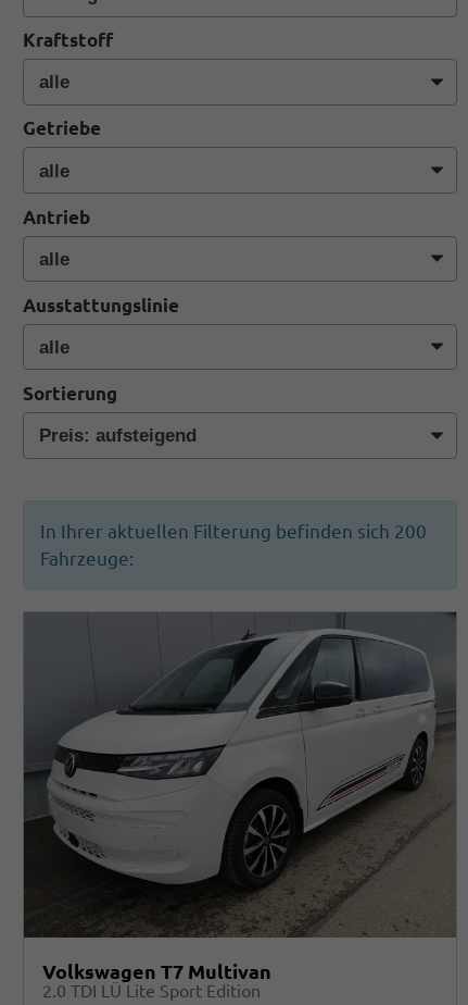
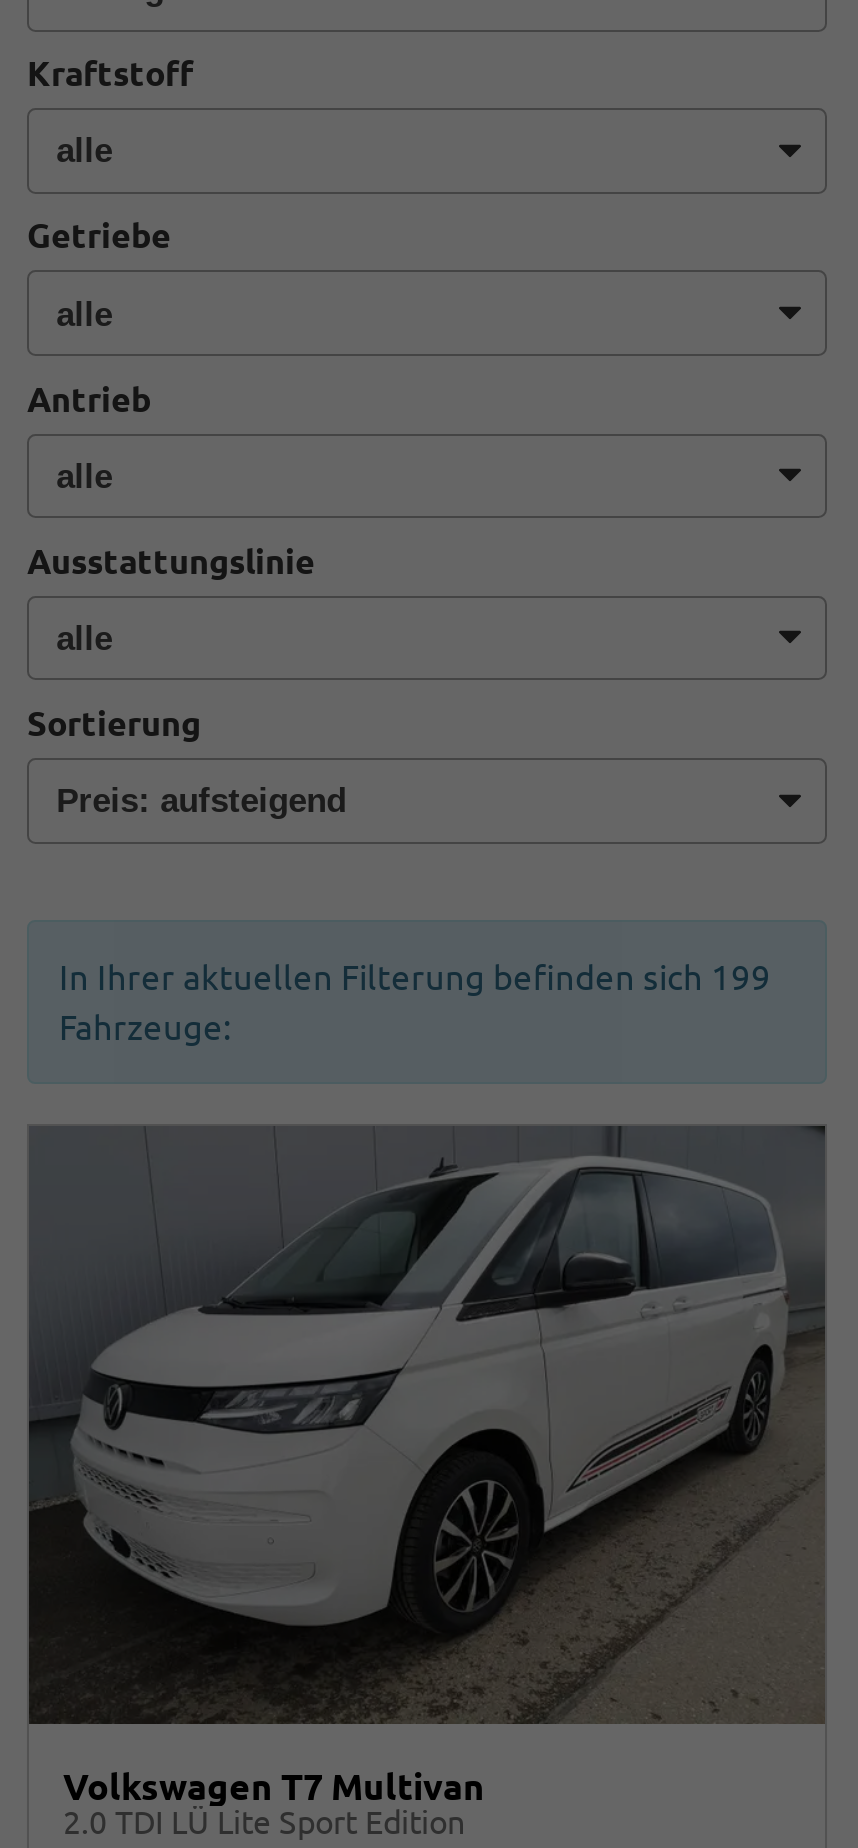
[40,521,427,542] In Ihrer aktuellen Filterung befinden sich 200 -> [59,958,771,996] In Ihrer aktuellen Filterung befinden sich 199

